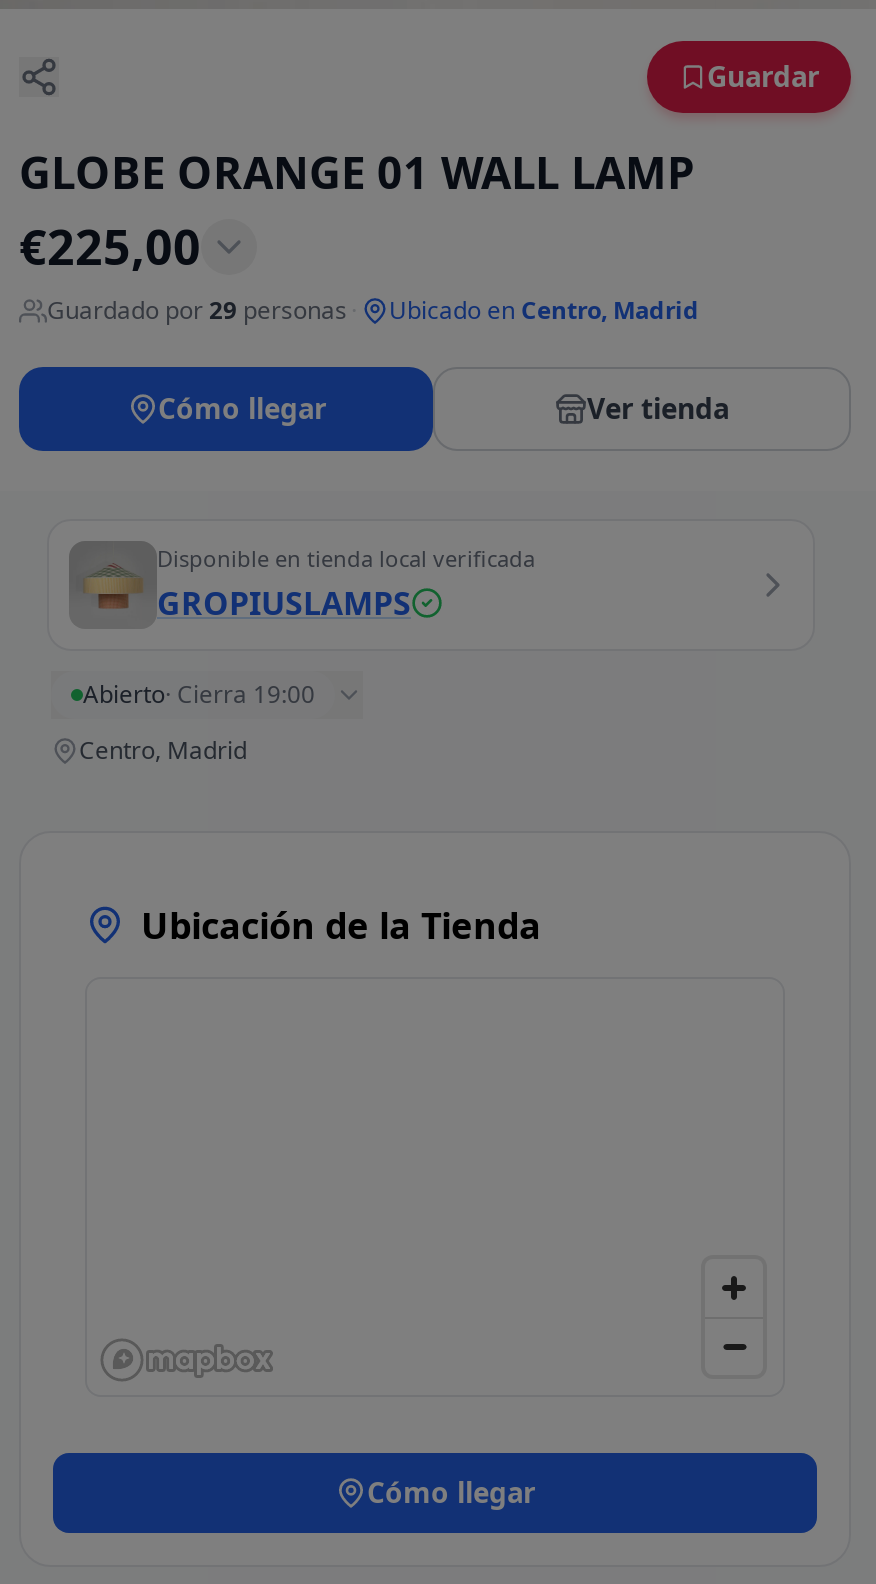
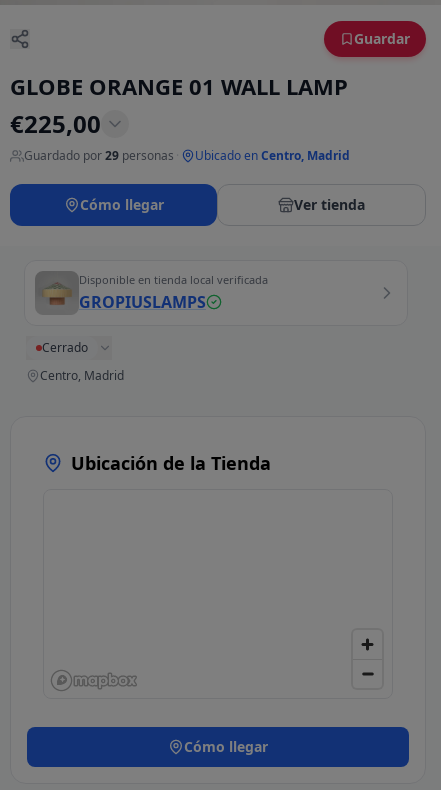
[83,677,315,711] Abierto · Cierra 19:00 -> [42,339,88,356] Cerrado

